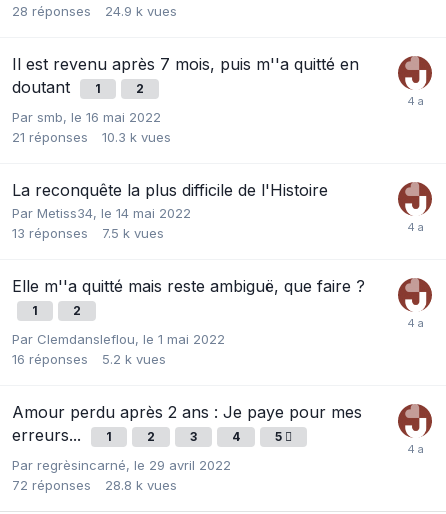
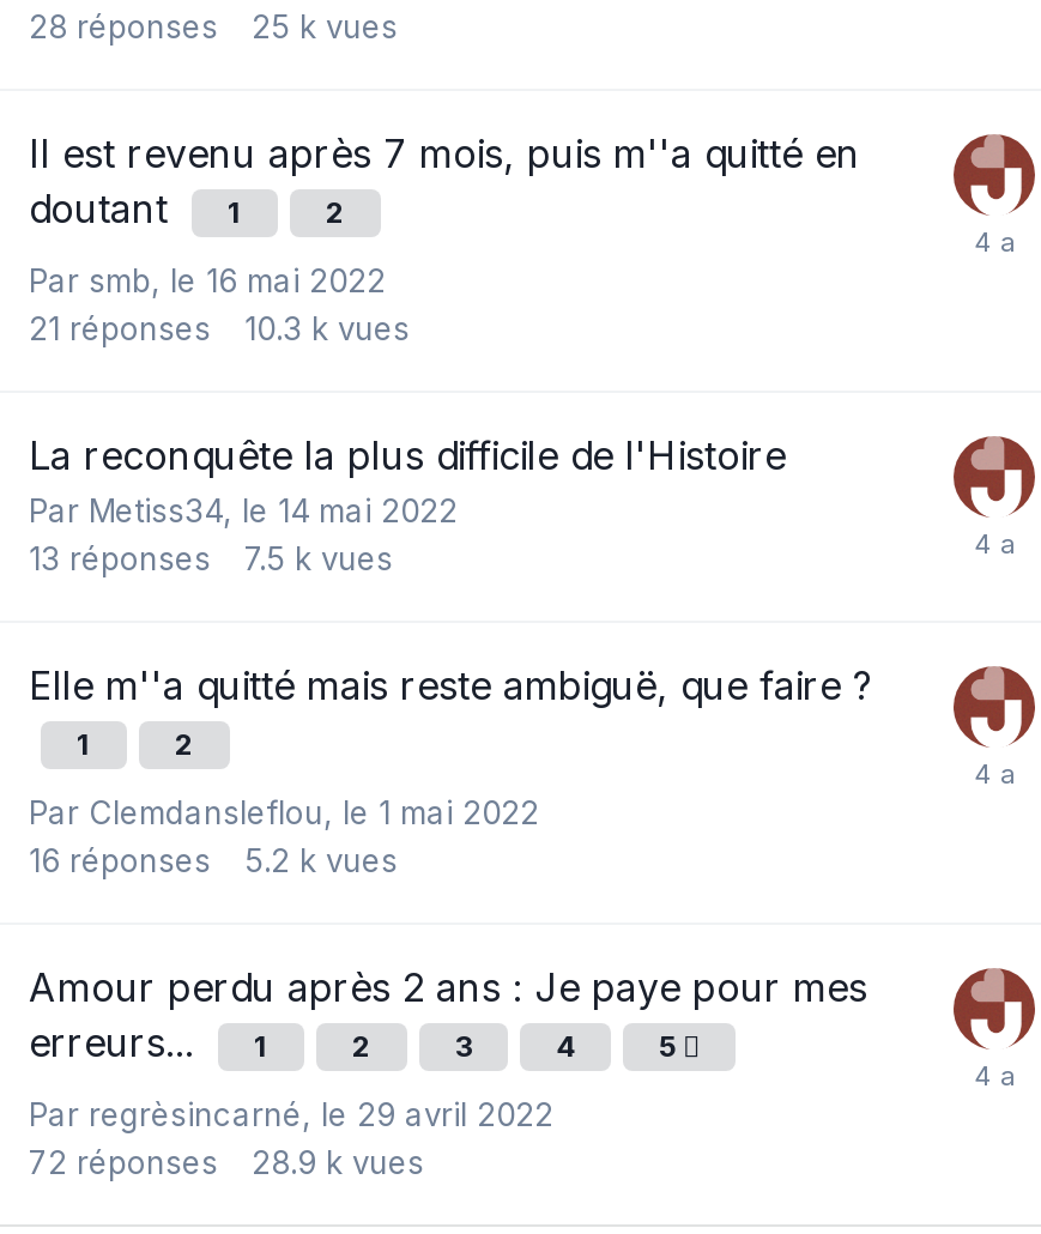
[12,2,177,18] 28 réponses 24.9 k vues -> [29,6,398,44] 28 réponses 25 k vues
[12,476,177,492] 72 réponses 28.8 k vues -> [29,1142,424,1180] 72 réponses 28.9 k vues

